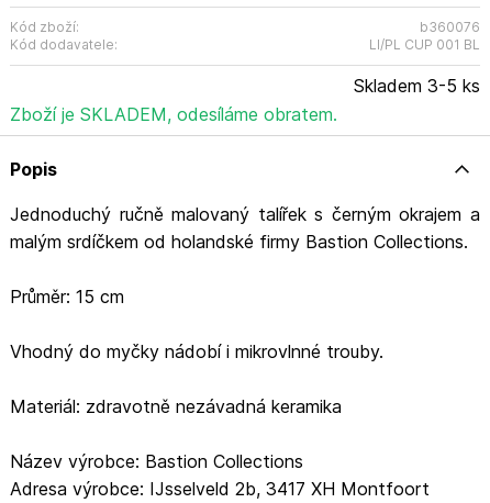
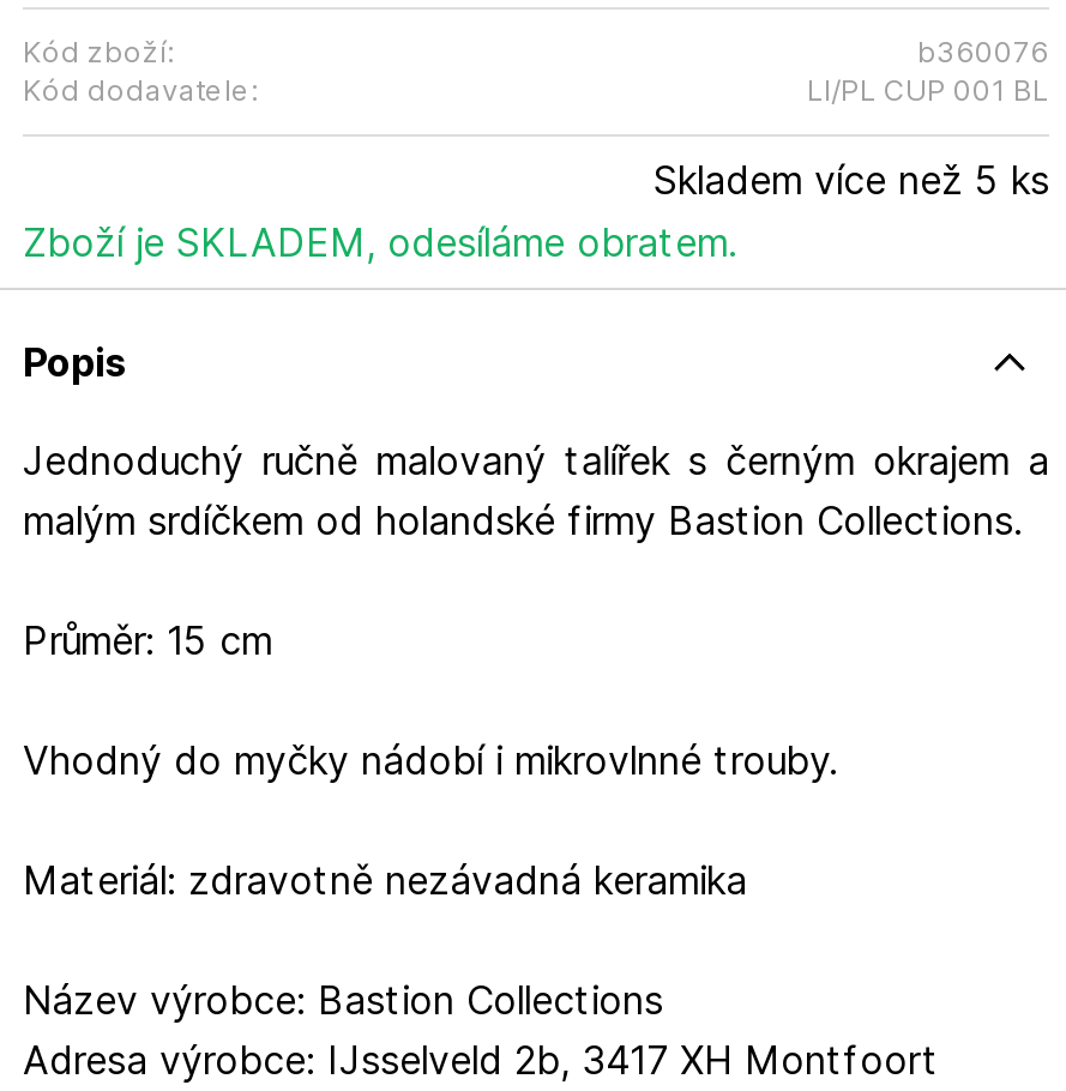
[354,75,480,97] Skladem 3-5 ks -> [654,156,1049,204] Skladem více než 5 ks

